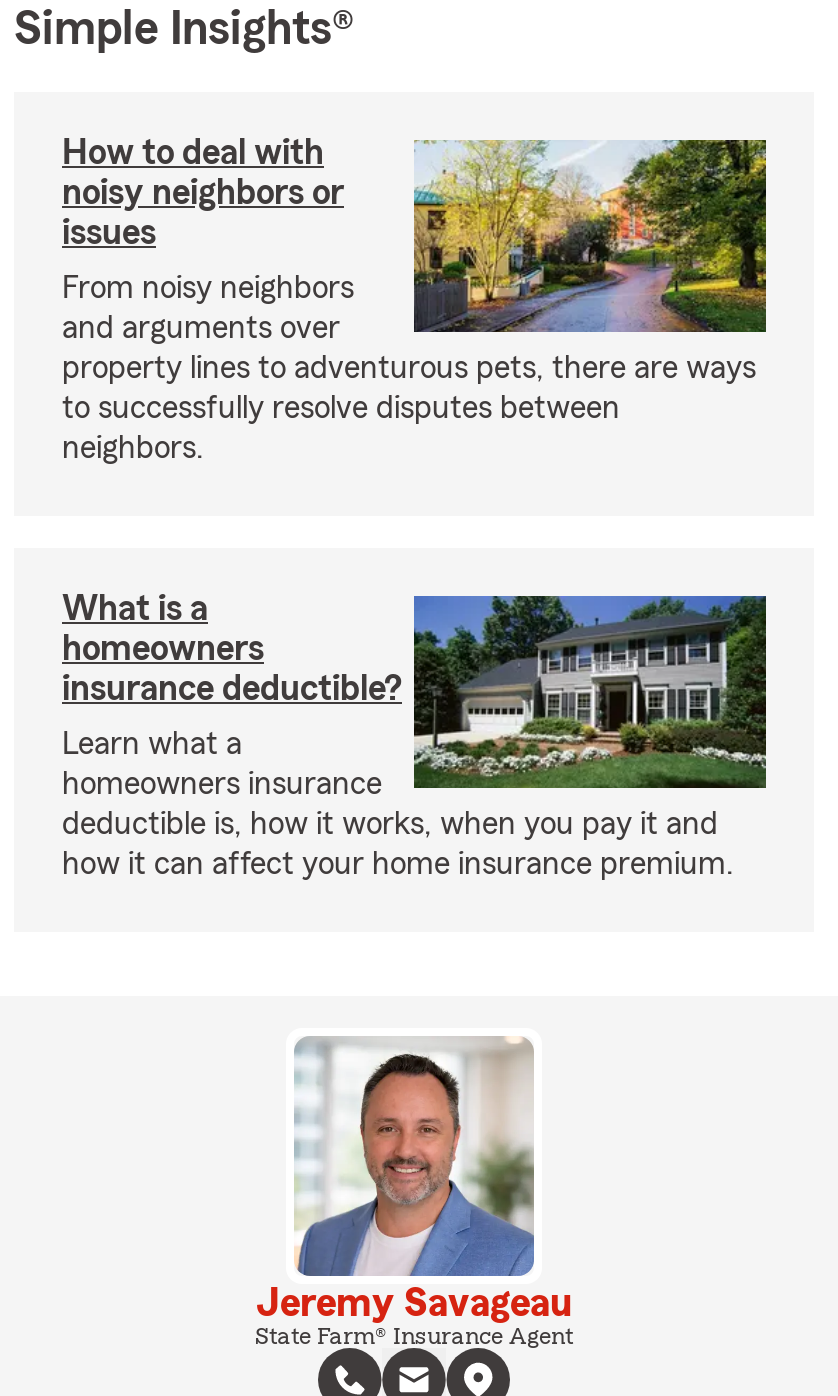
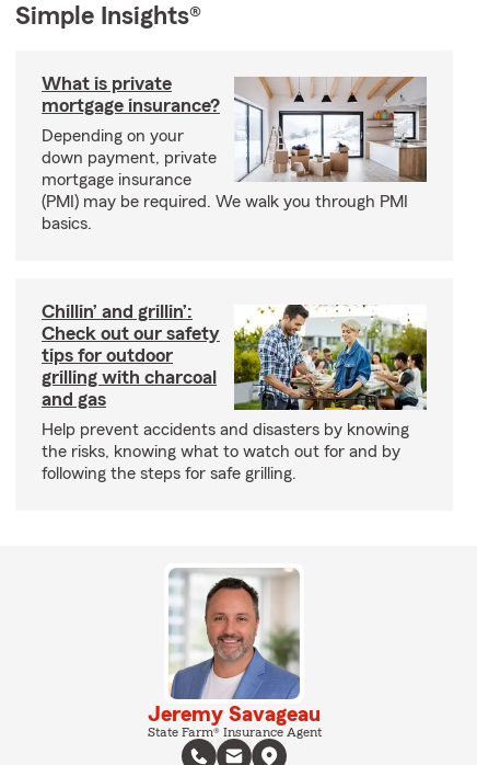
[62,134,344,250] How to deal with | noisy neighbors or | issues -> [42,73,220,115] What is private | mortgage insurance?
[62,138,768,464] [image] | From noisy neighbors | and arguments over | property lines to adventurous pets, there are ways | to successfully resolve disputes between | neighbors. -> [42,76,428,232] [image] | Depending on your | down payment, private | mortgage insurance | (PMI) may be required. We walk you through PMI | basics.
[62,556,768,880] [image] | Learn what a | homeowners insurance | deductible is, how it works, when you pay it and | how it can affect your home insurance premium. -> [42,304,428,482] [image] | Help prevent accidents and disasters by knowing | the risks, knowing what to watch out for and by | following the steps for safe grilling.
[62,590,402,706] What is a | homeowners | insurance deductible? -> [42,301,220,409] Chillin’ and grillin’: | Check out our safety | tips for outdoor | grilling with charcoal | and gas

